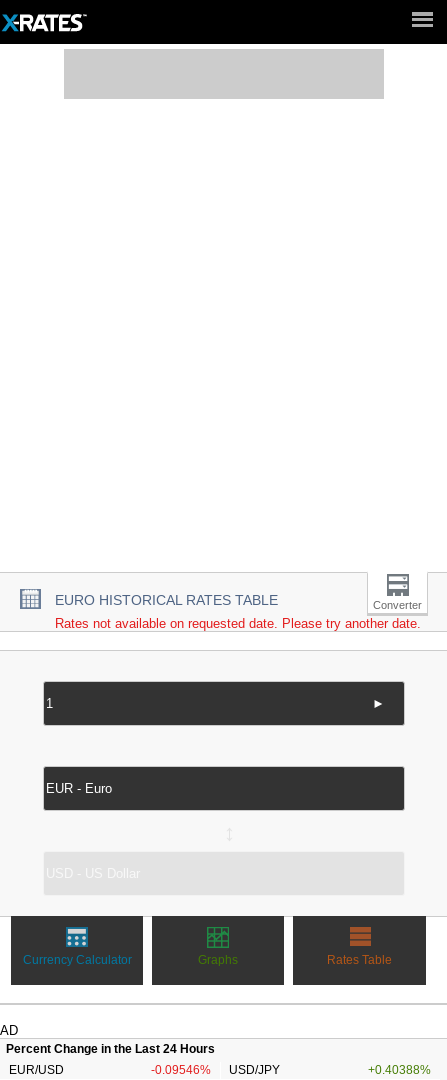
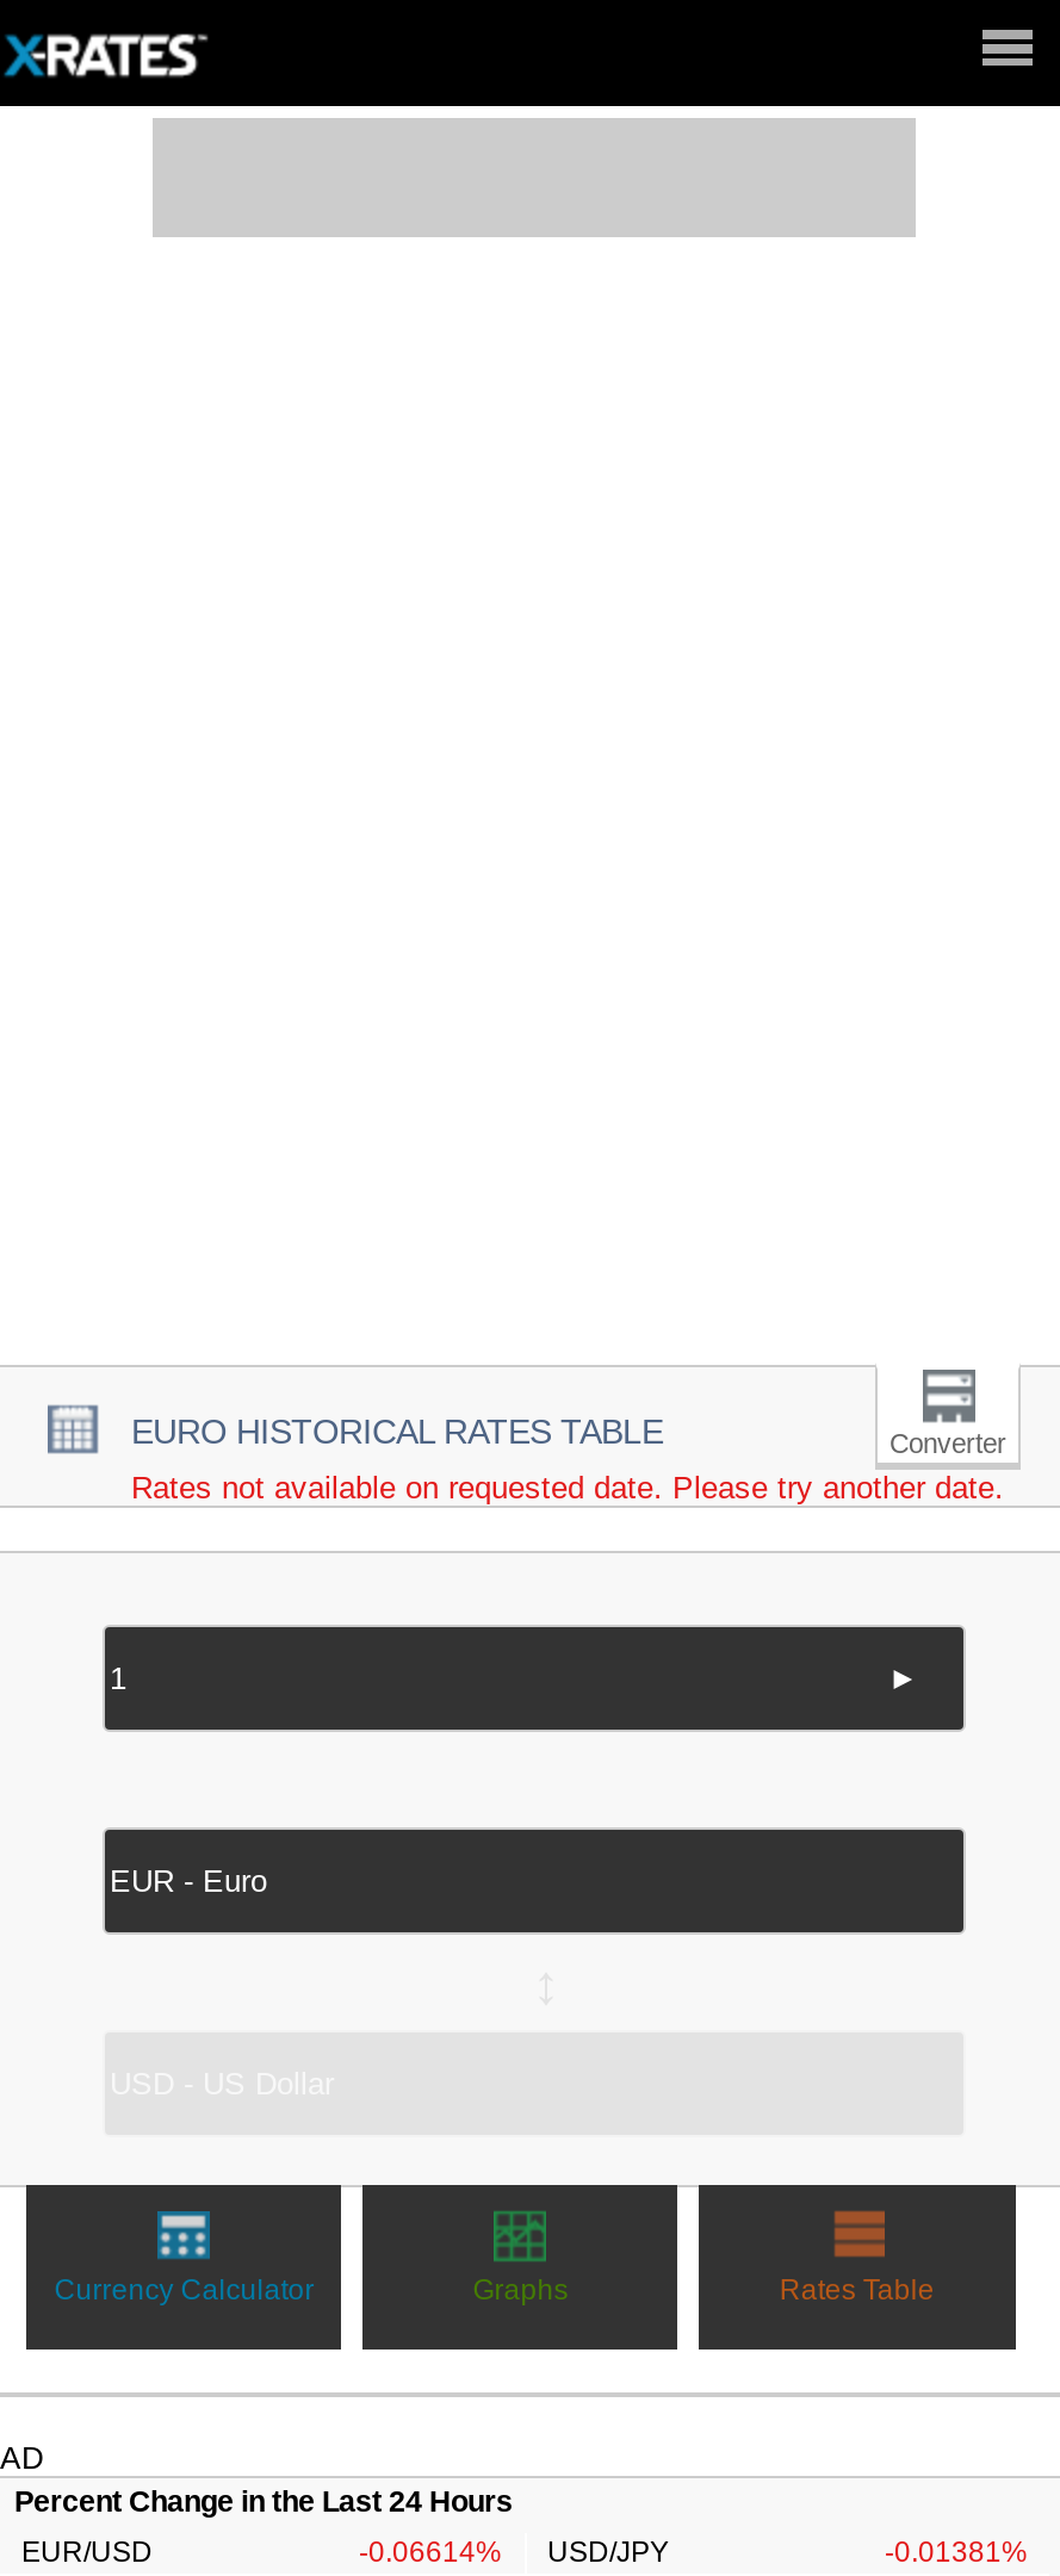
[150,1063,280,1077] -0.09546% USD/JPY -> [359,2535,669,2569] -0.06614% USD/JPY
[368,1063,431,1077] +0.40388% -> [885,2535,1028,2569] -0.01381%

